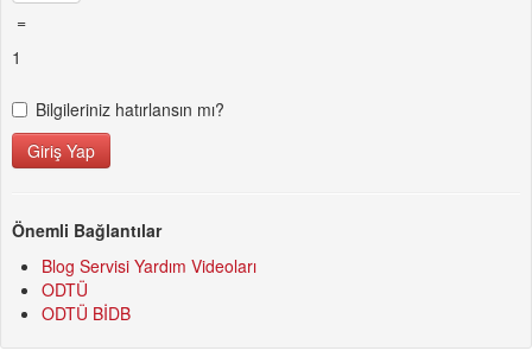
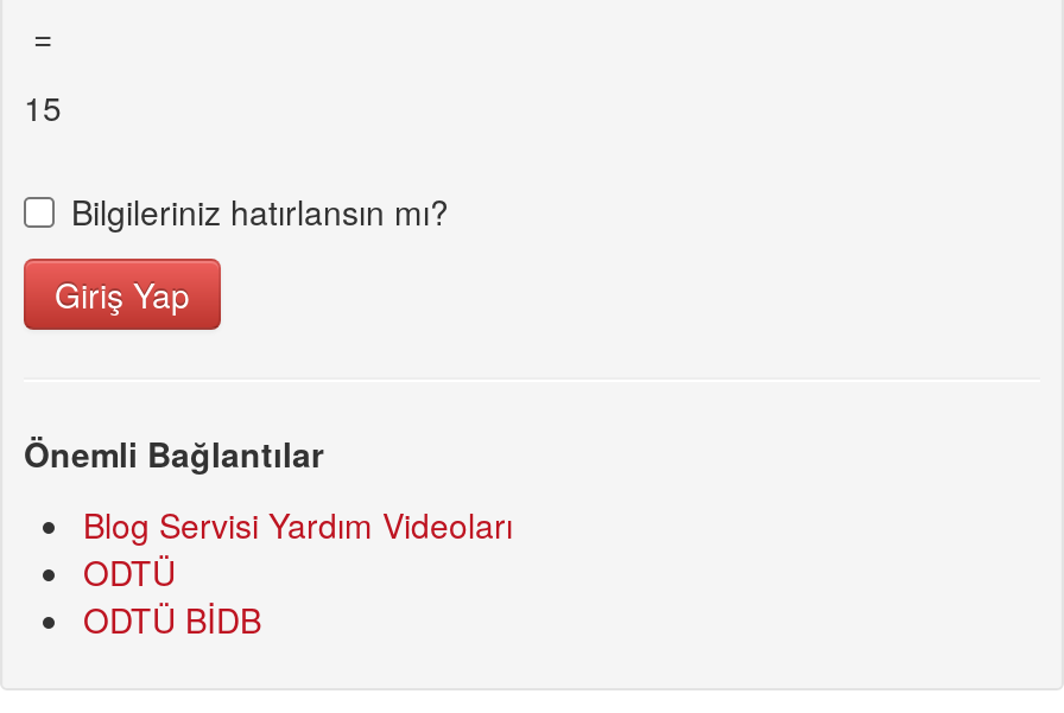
[12,45,21,68] 1 -> [24,82,62,130] 15

